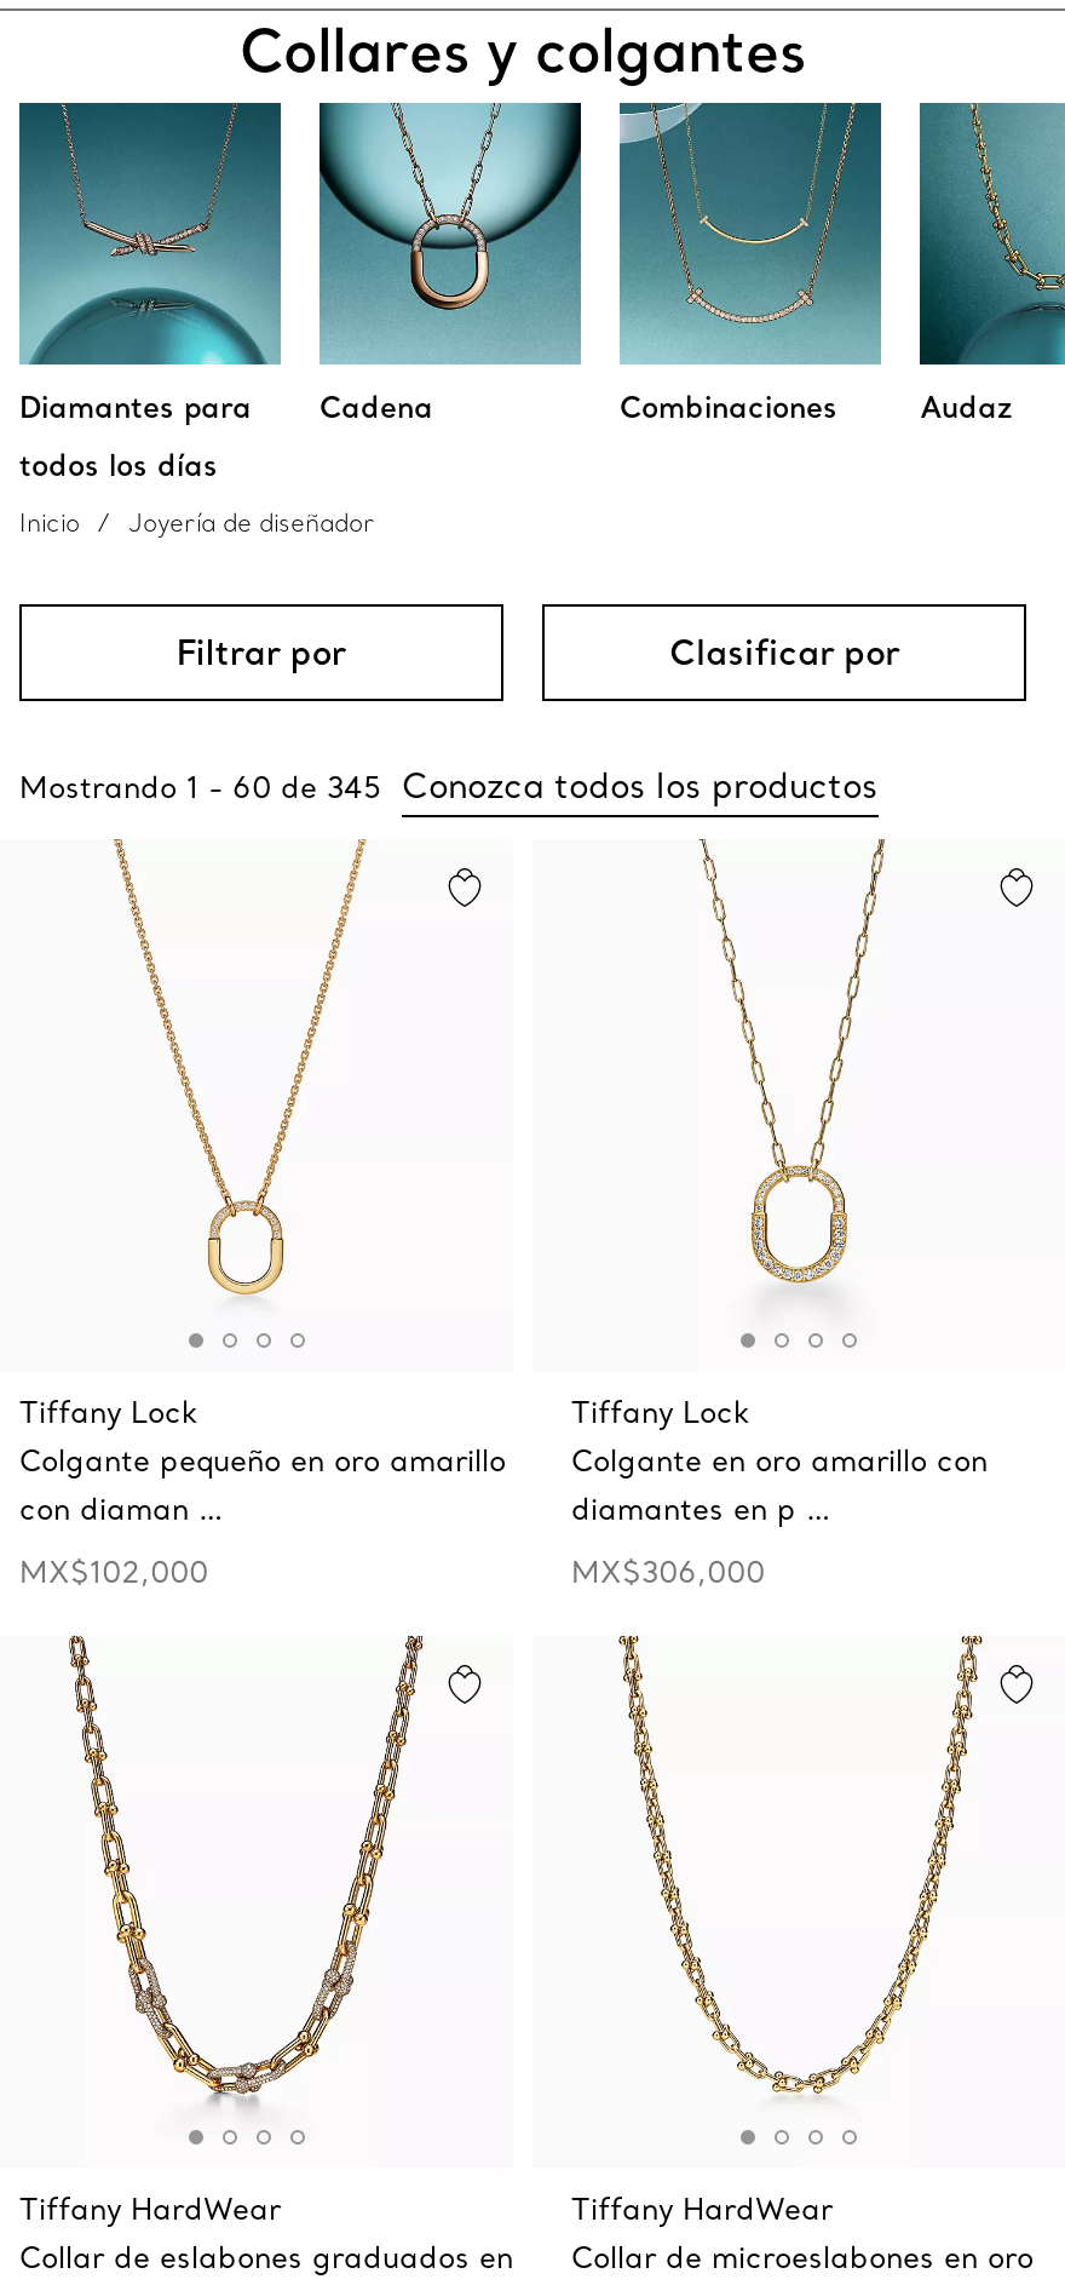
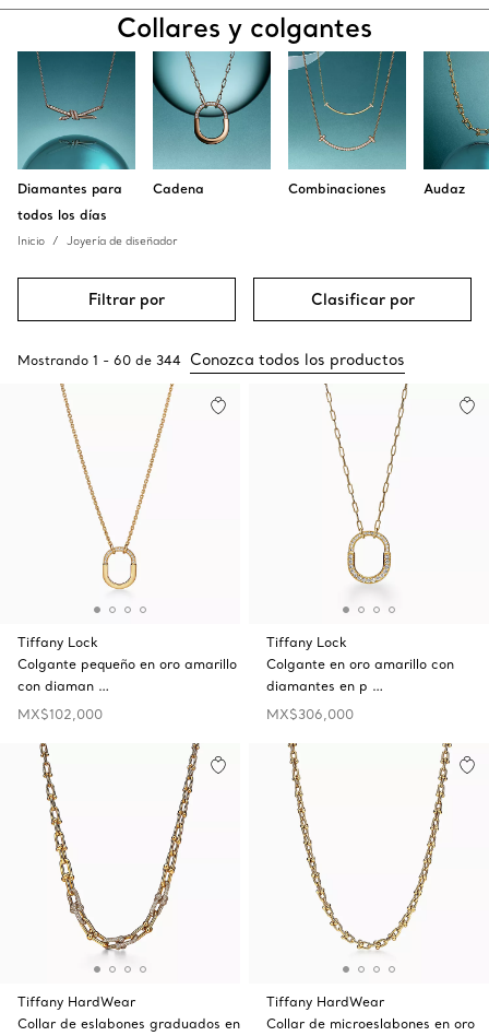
[19,764,879,808] Mostrando 1 - 60 de 345 Conozca todos los productos -> [17,350,405,369] Mostrando 1 - 60 de 344 Conozca todos los productos

